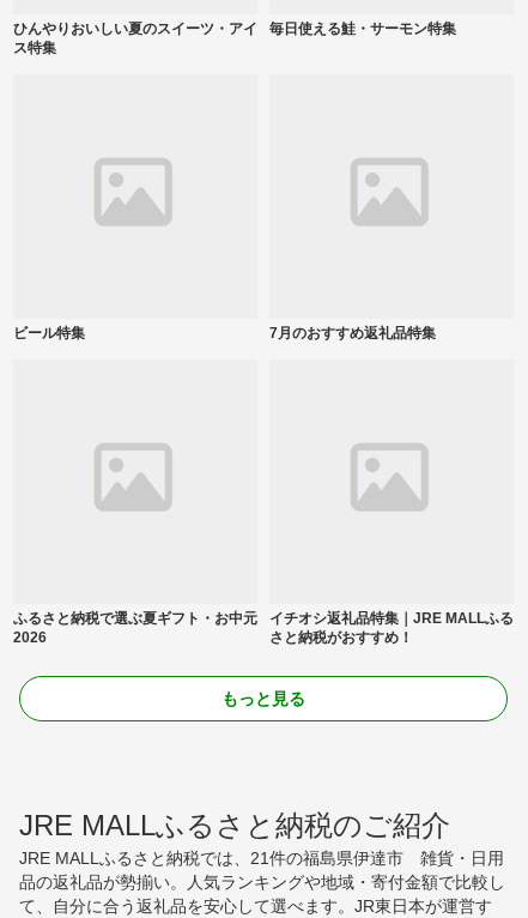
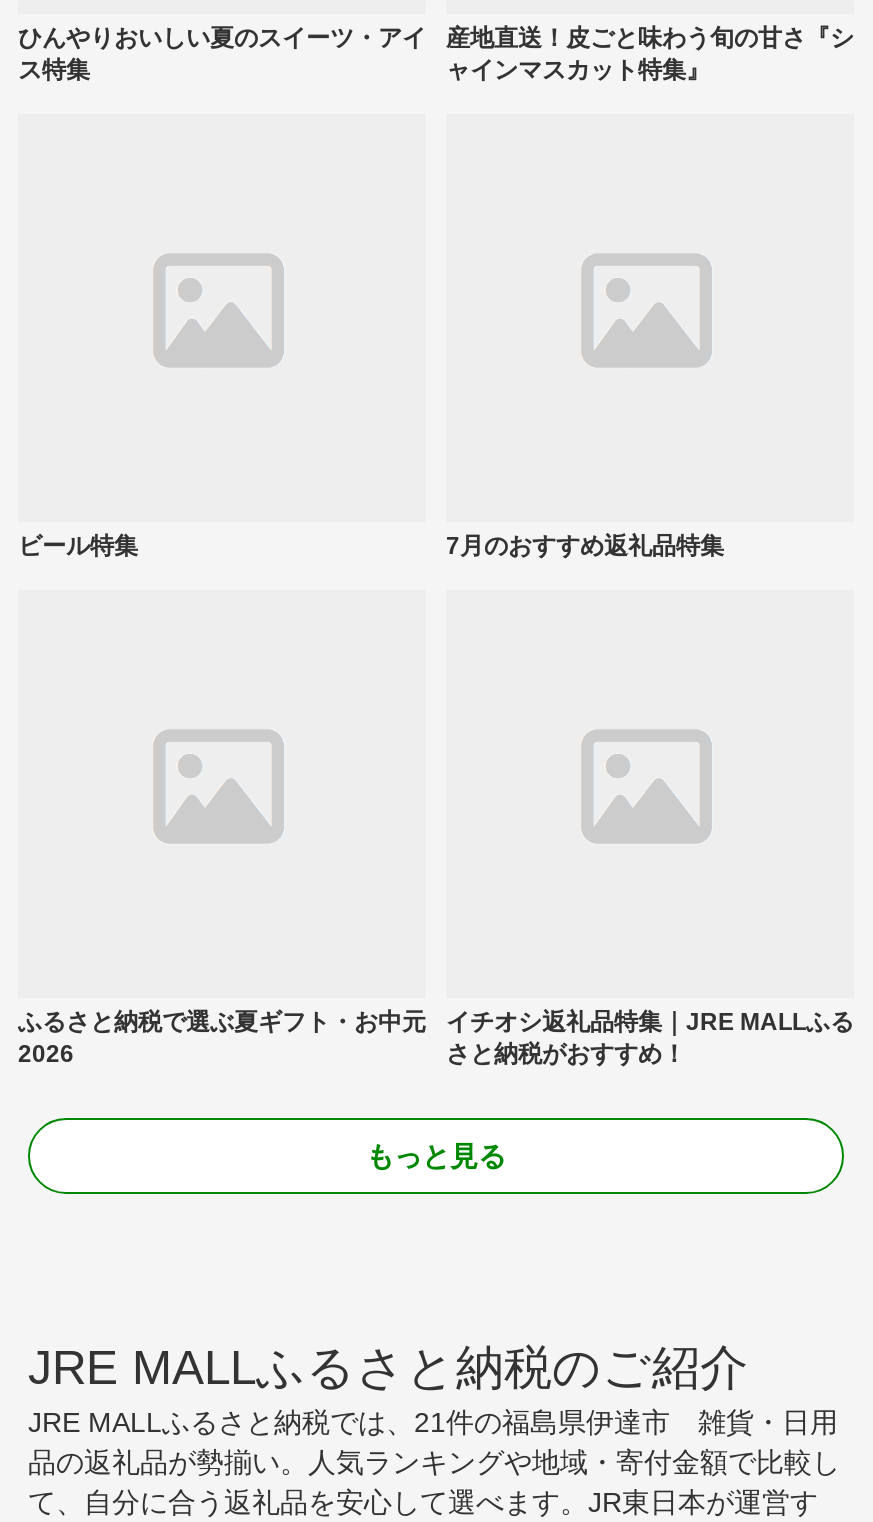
[269,20,456,37] 毎日使える鮭・サーモン特集 -> [446,23,854,83] 産地直送！皮ごと味わう旬の甘さ『シ | ャインマスカット特集』

